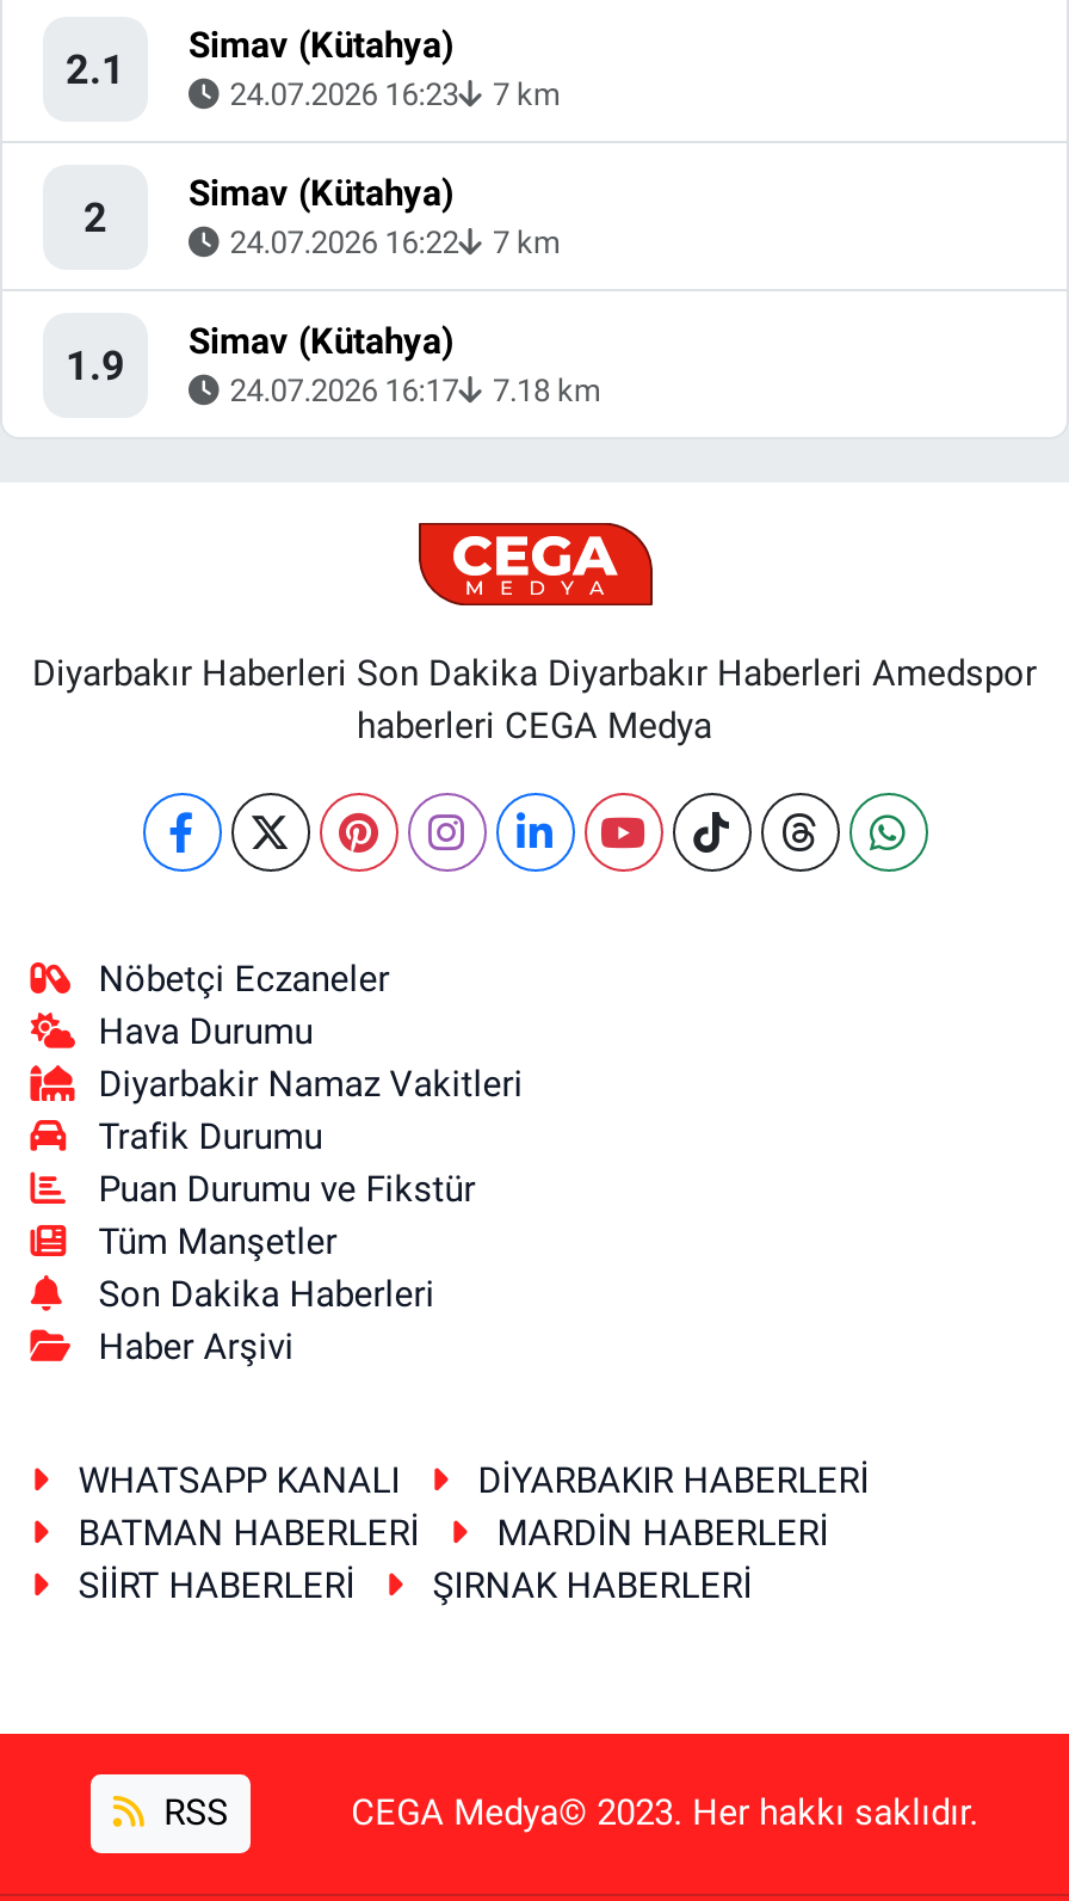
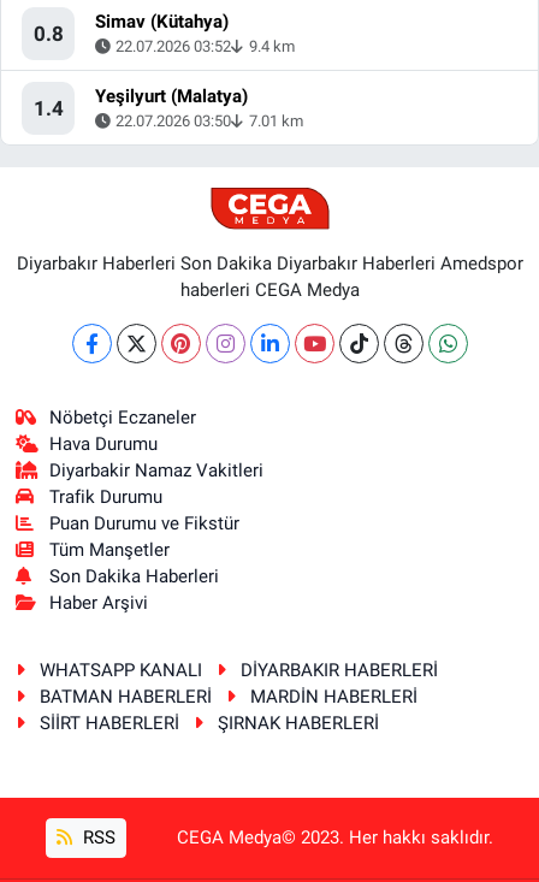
[66,25,453,93] 2.1 Simav (Kütahya) -> [33,11,229,45] 0.8 Simav (Kütahya)
[66,77,600,409] 24.07.2026 16:23 | 7 km | 2 | Simav (Kütahya) | 24.07.2026 16:22 | 7 km | 1.9 | Simav (Kütahya) | 24.07.2026 16:17 | 7.18 km -> [33,38,303,130] 22.07.2026 03:52 | 9.4 km | 1.4 | Yeşilyurt (Malatya) | 22.07.2026 03:50 | 7.01 km

